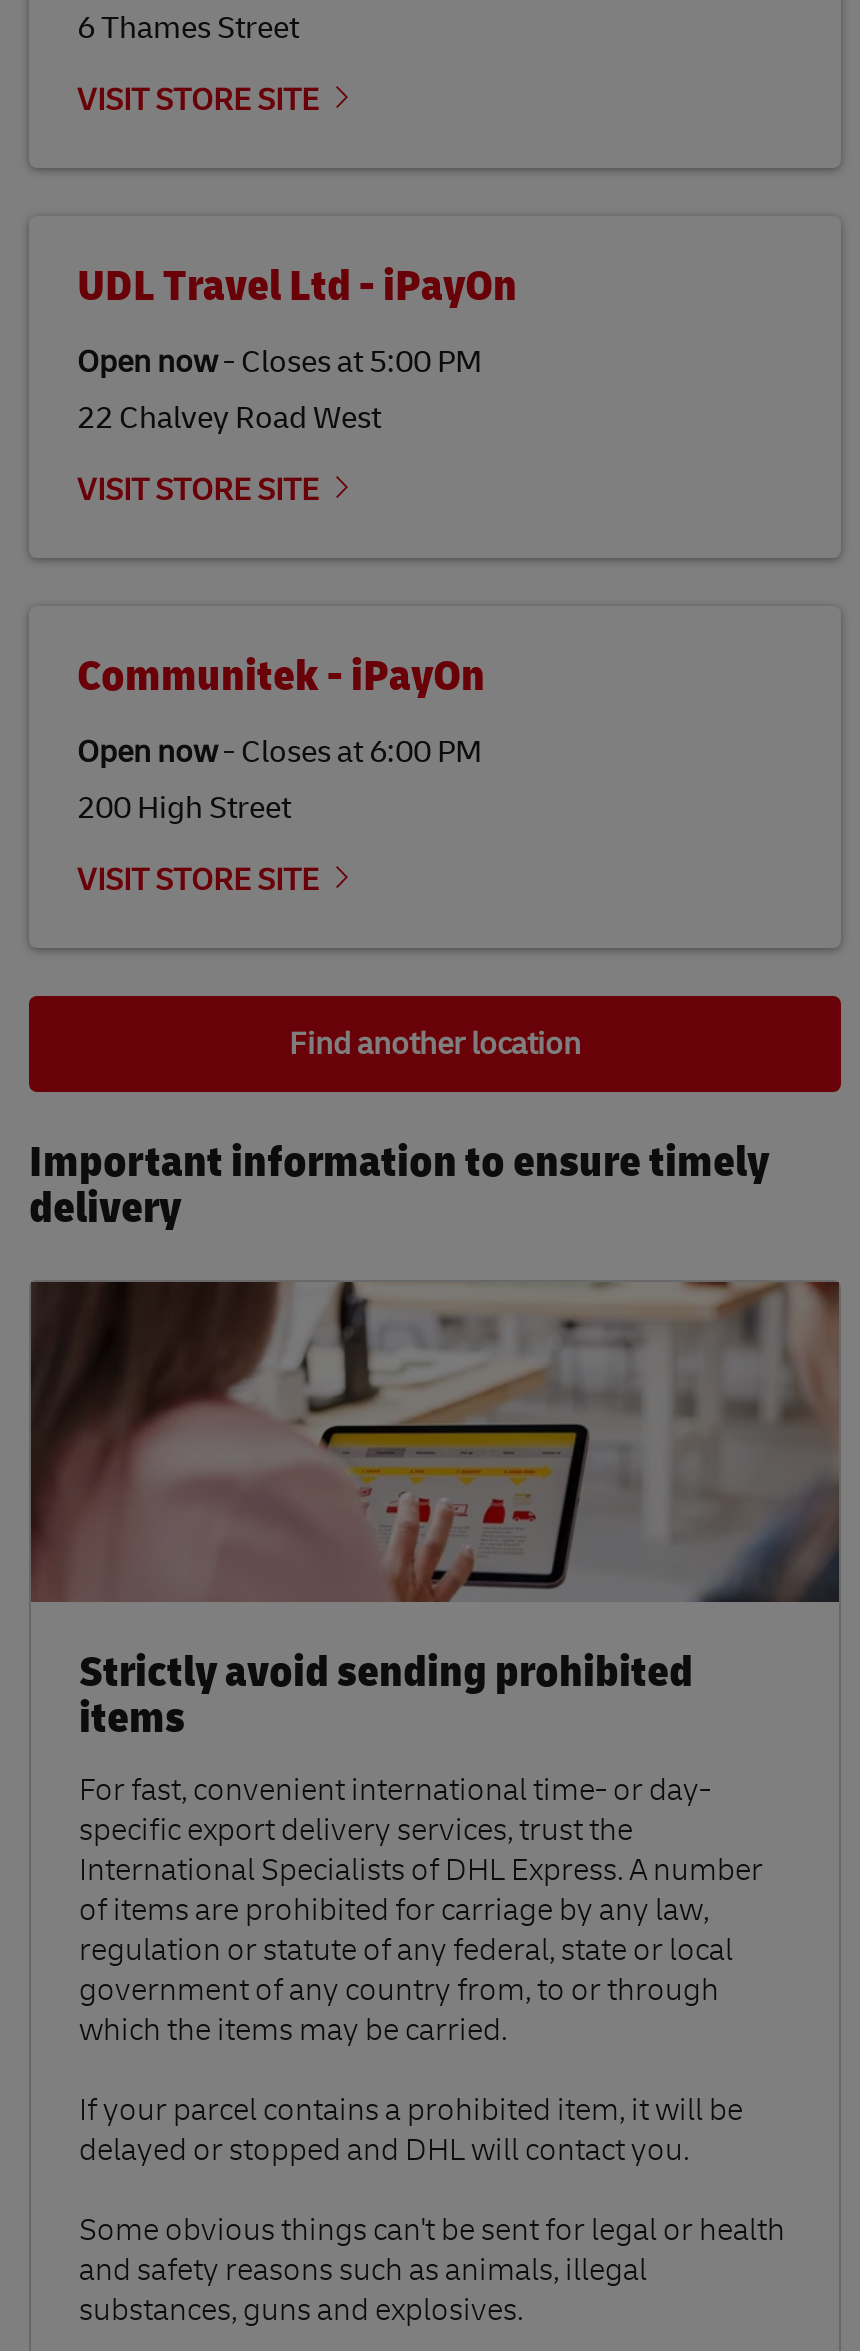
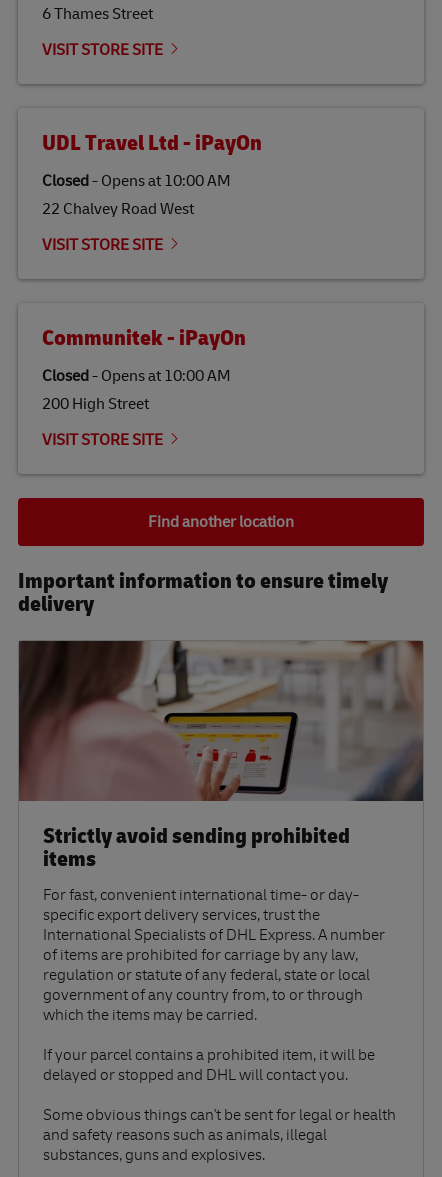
[77,342,483,382] Open now- Closes at 5:00 PM -> [42,171,231,191] Closed- Opens at 10:00 AM
[77,732,483,772] Open now- Closes at 6:00 PM -> [42,366,231,386] Closed- Opens at 10:00 AM

